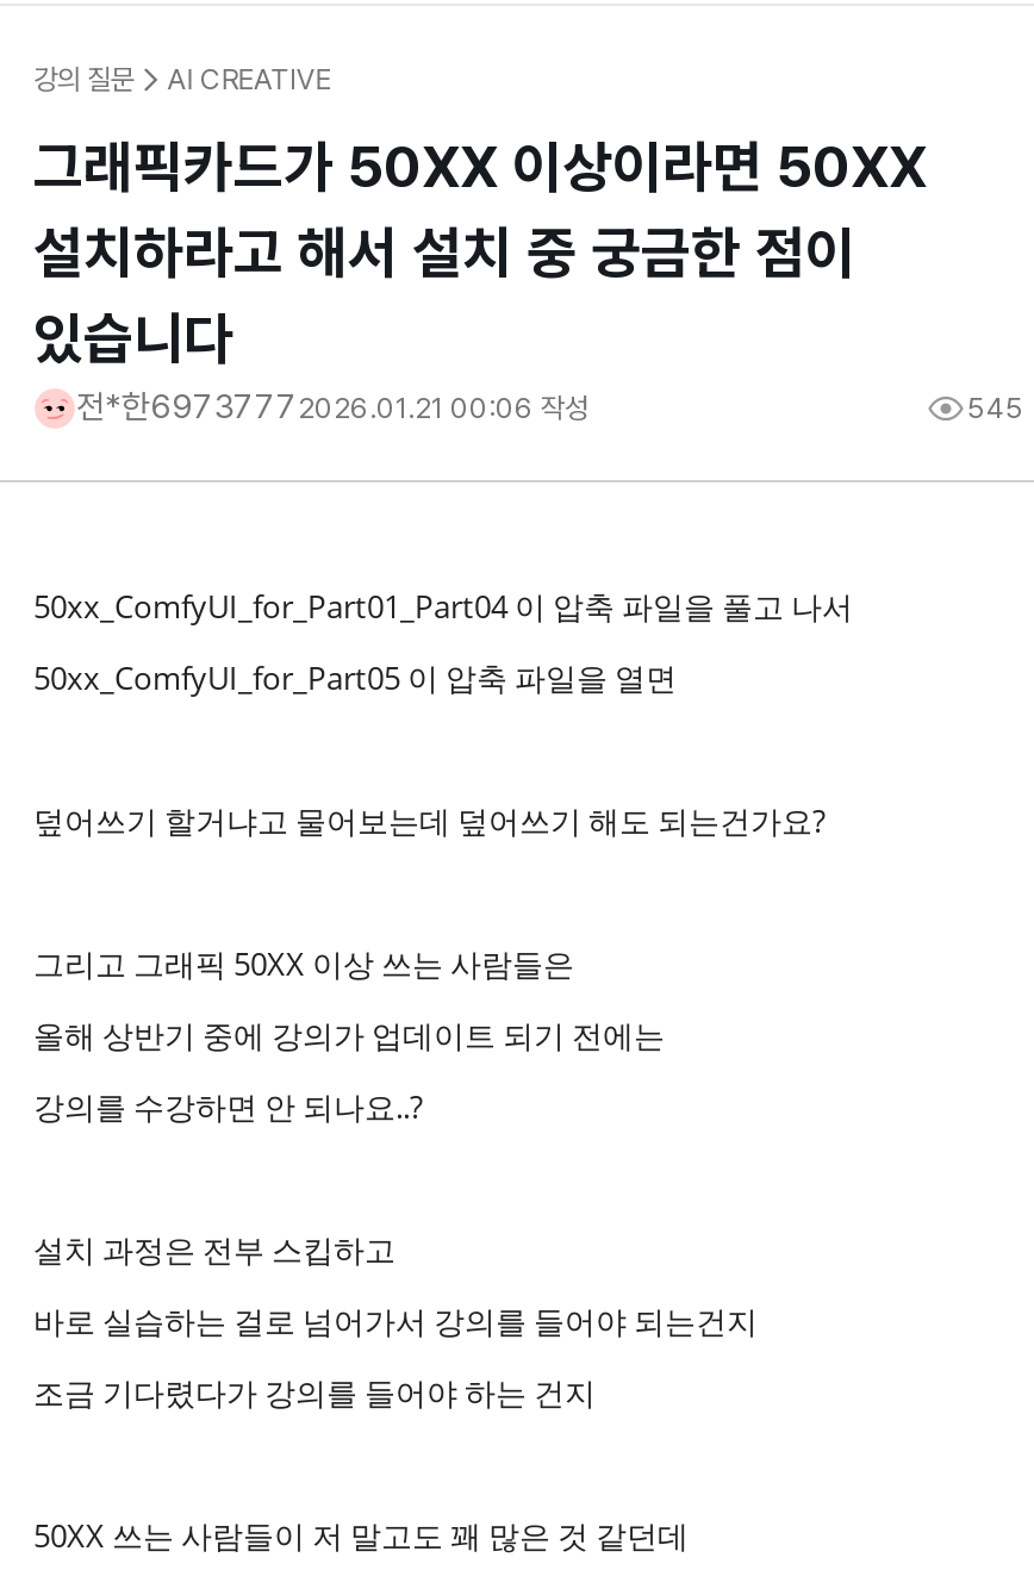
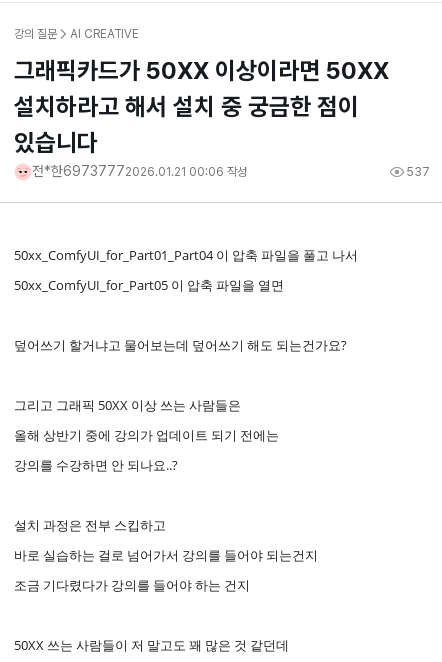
[967,391,1024,424] 545 -> [406,164,430,178] 537

